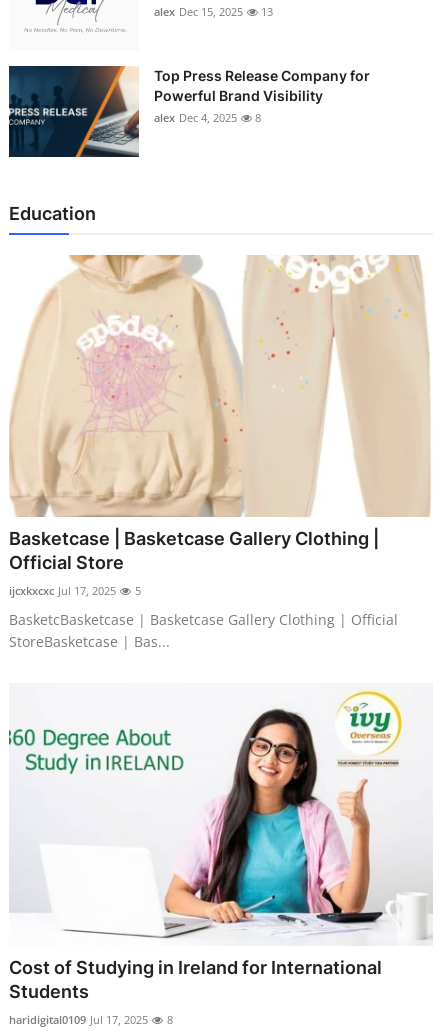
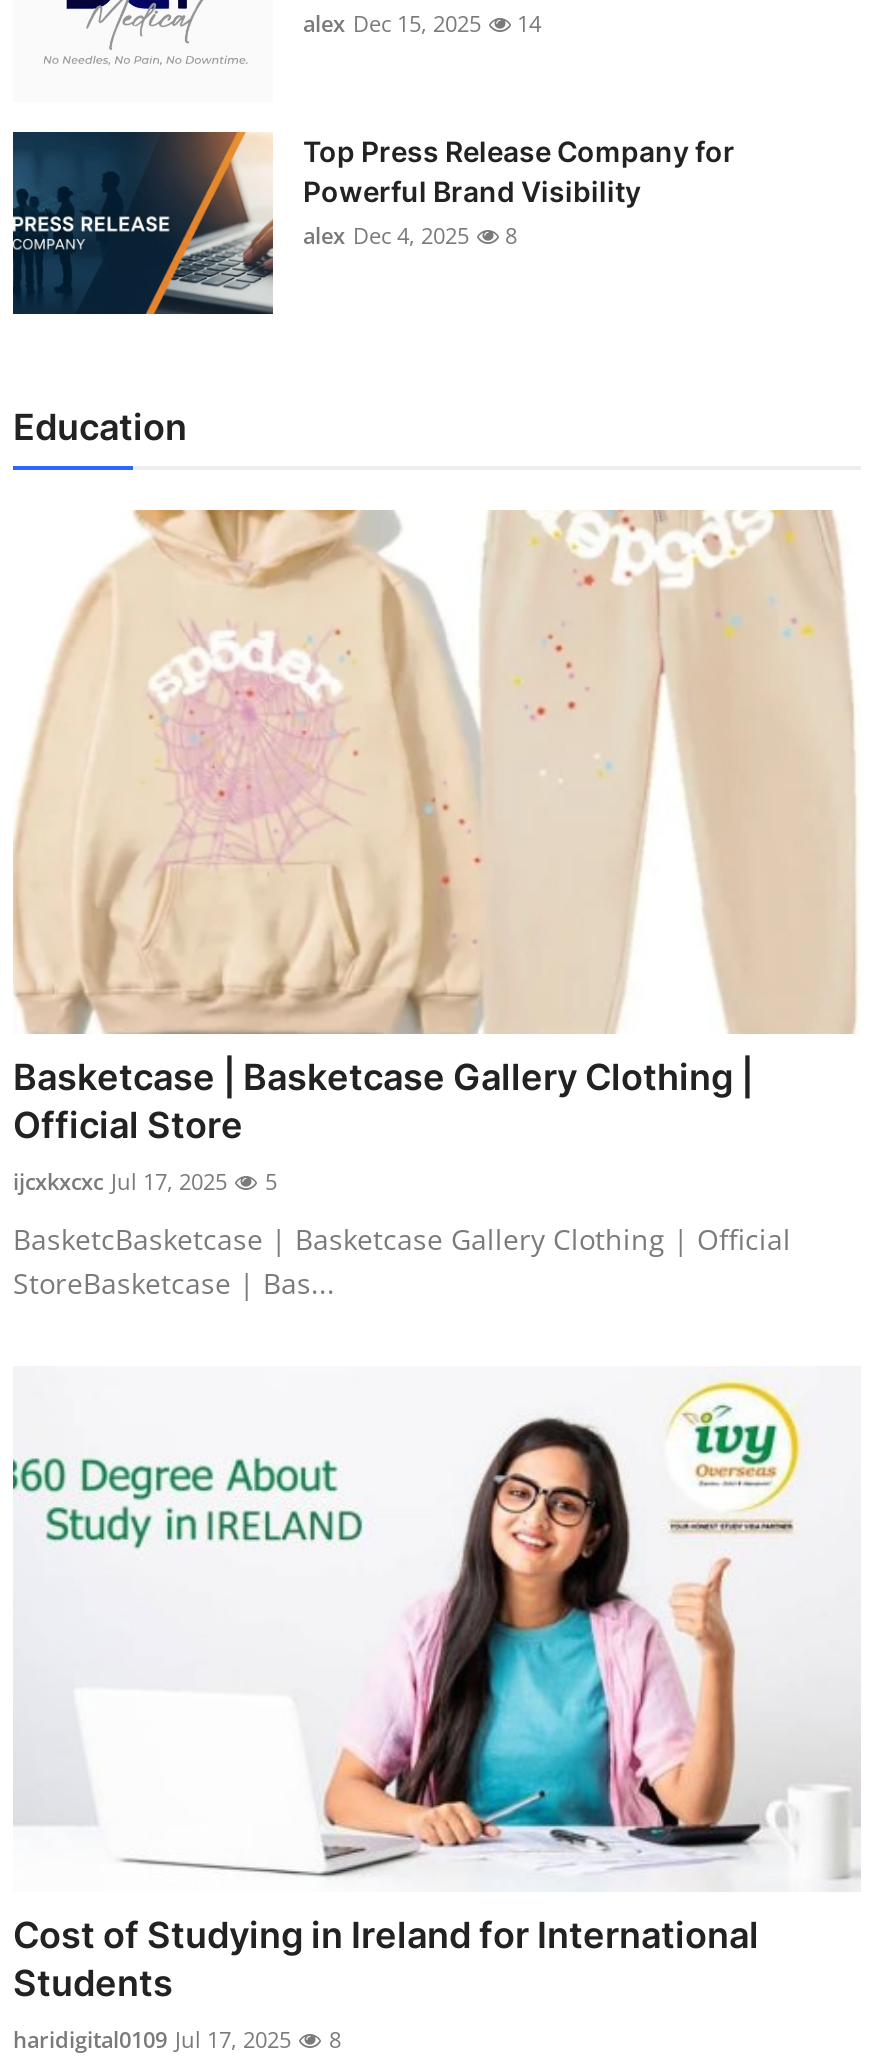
[154,4,273,19] alex Dec 15, 2025 13 -> [303,8,541,38] alex Dec 15, 2025 14

